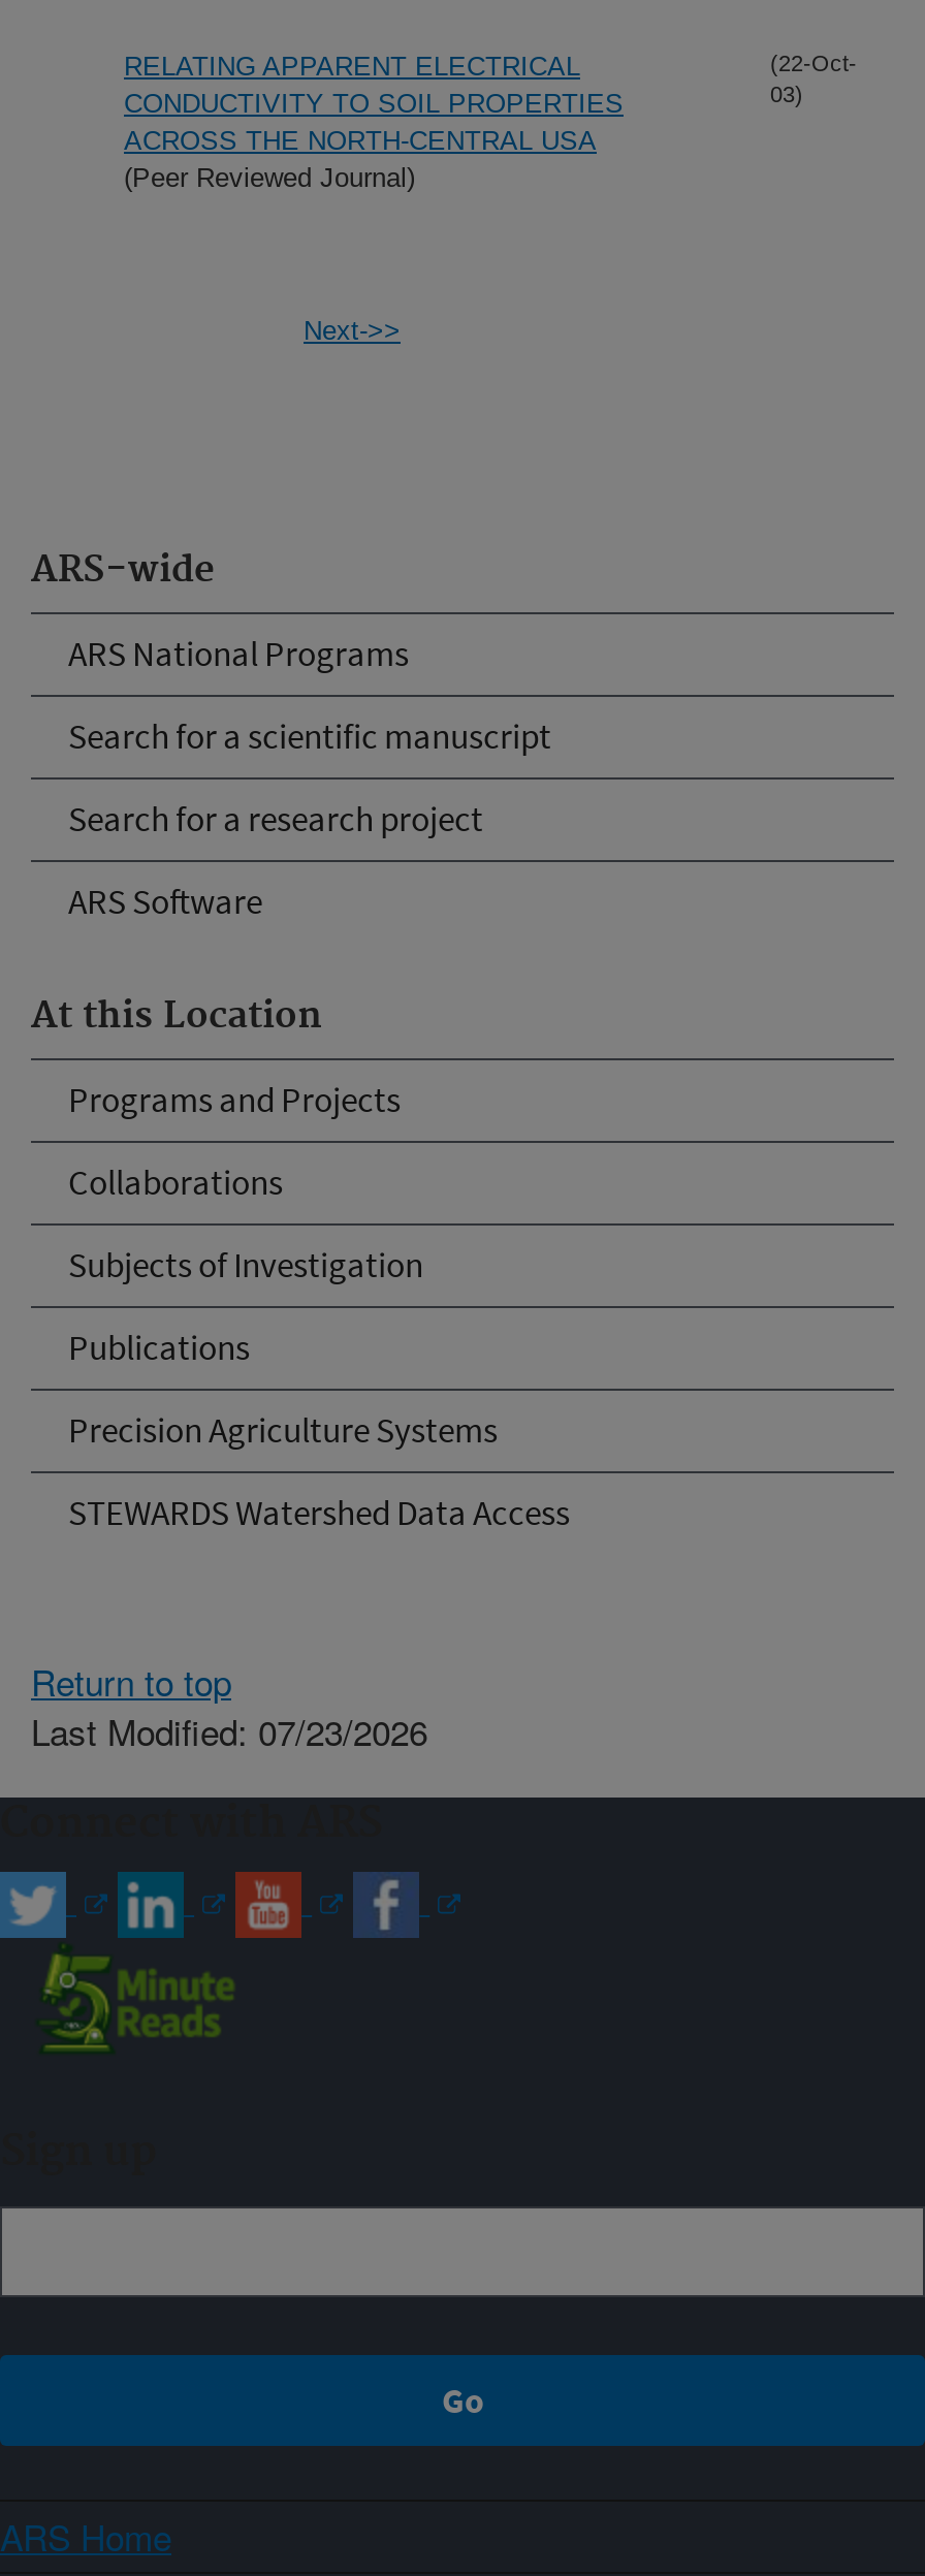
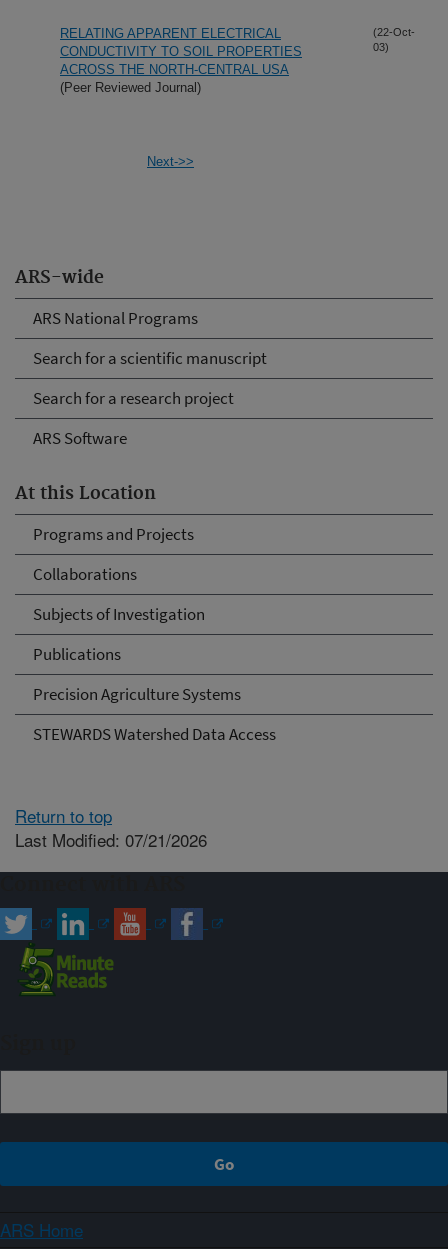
[31,1704,427,1755] Last Modified: 07/23/2026 -> [15,826,207,851] Last Modified: 07/21/2026

